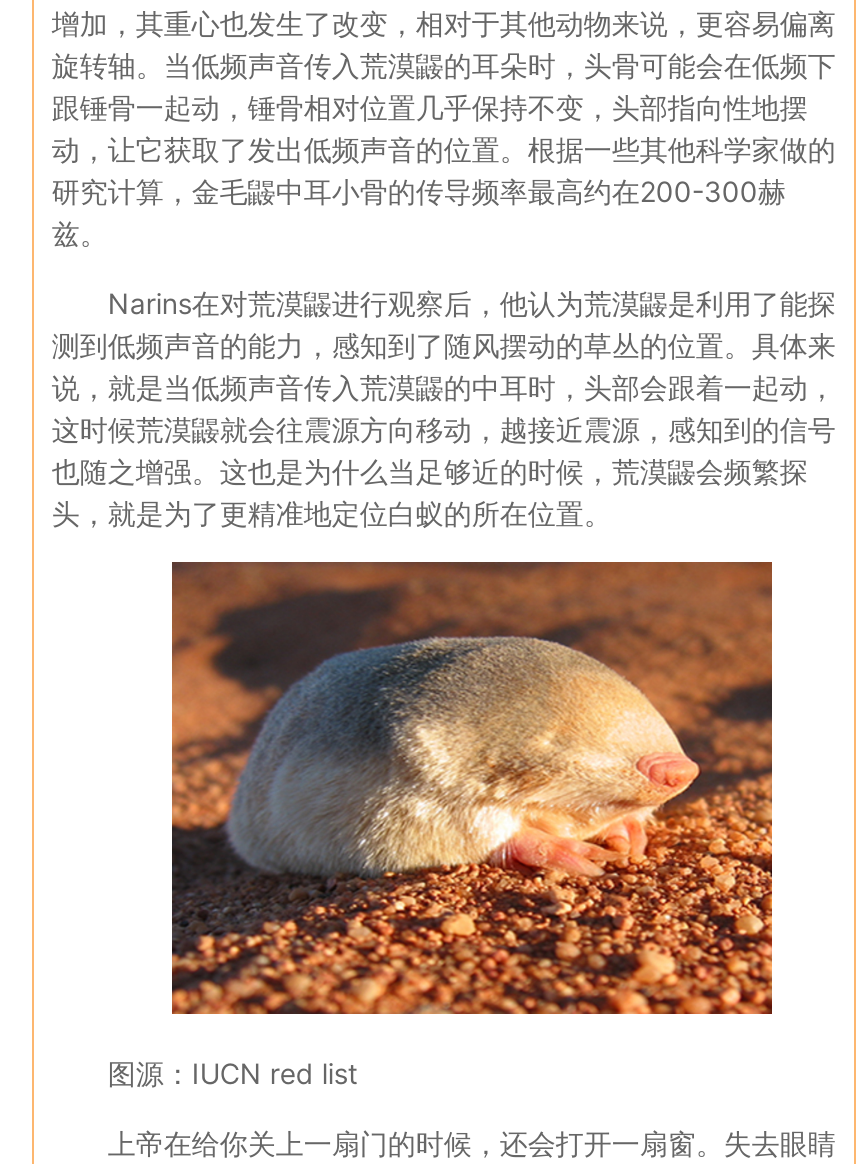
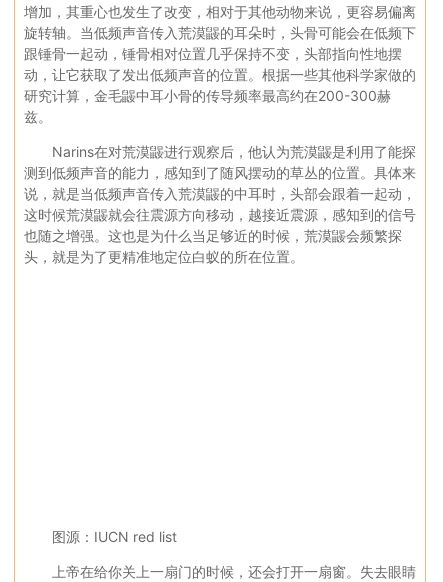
[170,560,774,1016] [image] -> none

